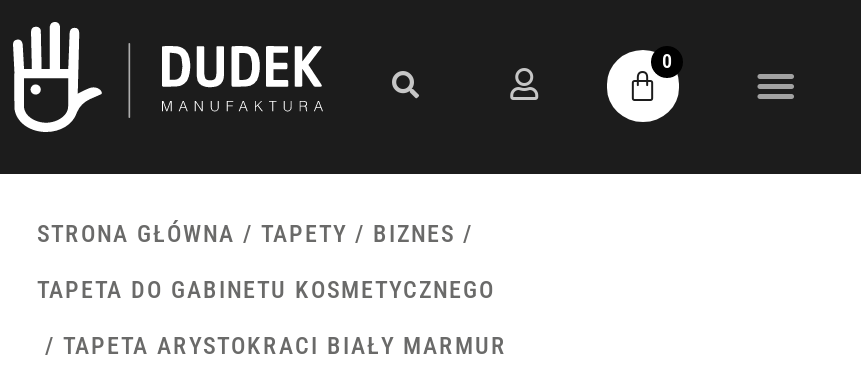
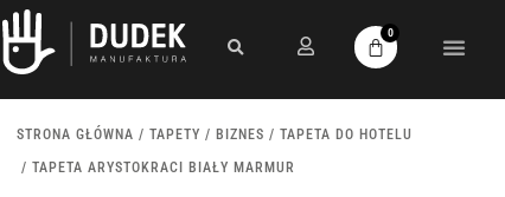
[37,220,495,304] STRONA GŁÓWNA / TAPETY / BIZNES / | TAPETA DO GABINETU KOSMETYCZNEGO -> [17,126,413,143] STRONA GŁÓWNA / TAPETY / BIZNES / TAPETA DO HOTELU

